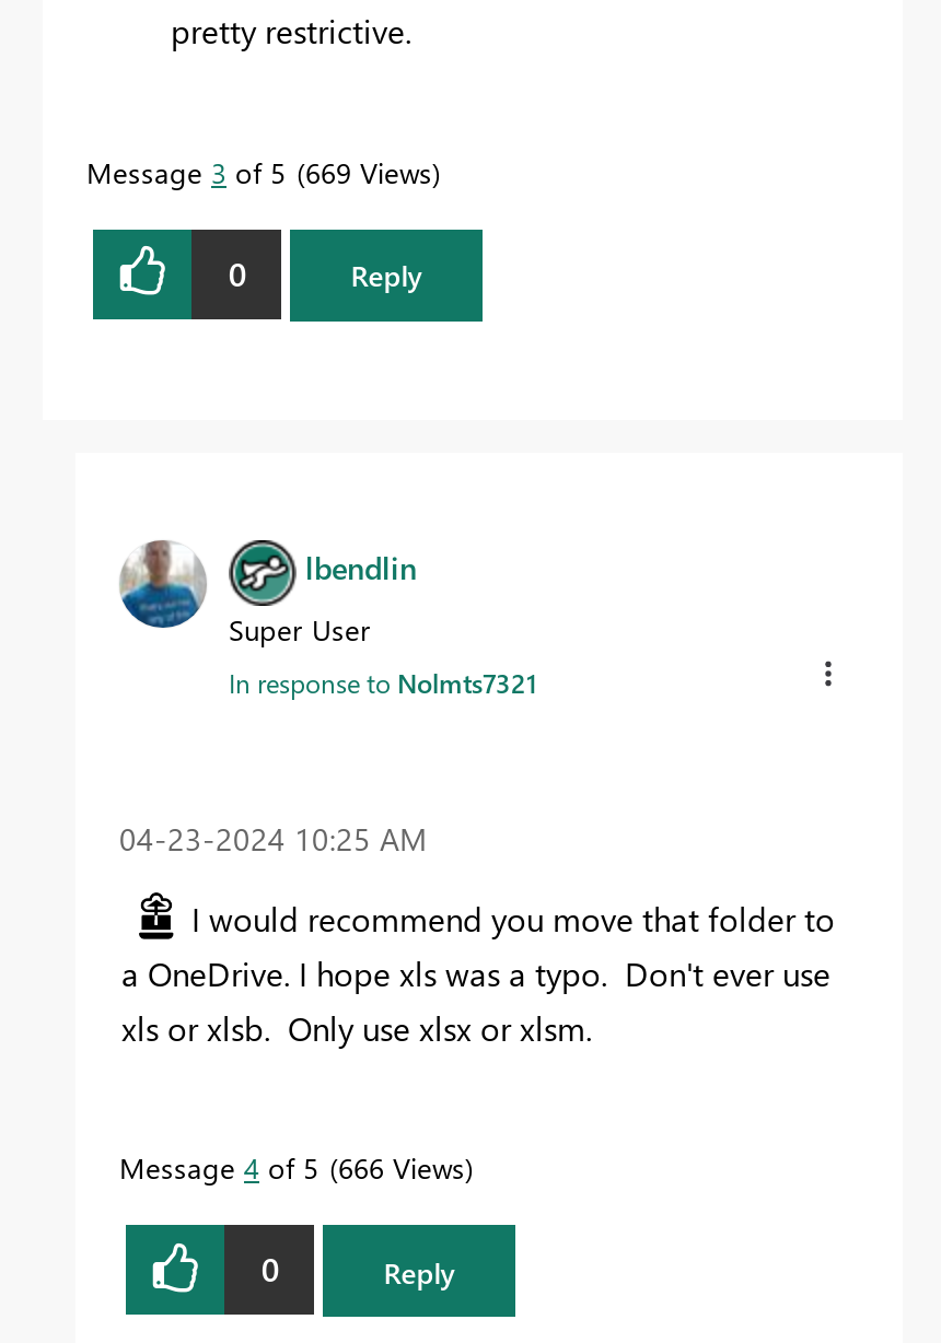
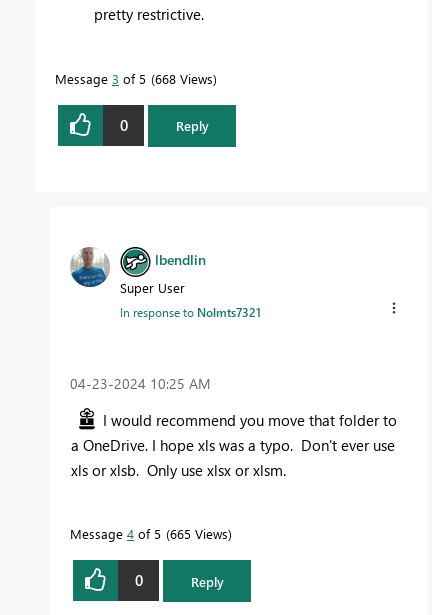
[86,152,432,189] Message 3 of 5 669 Views -> [55,69,213,86] Message 3 of 5 668 Views
[119,1148,465,1185] Message 4 of 5 666 Views -> [70,525,228,542] Message 4 of 5 665 Views

